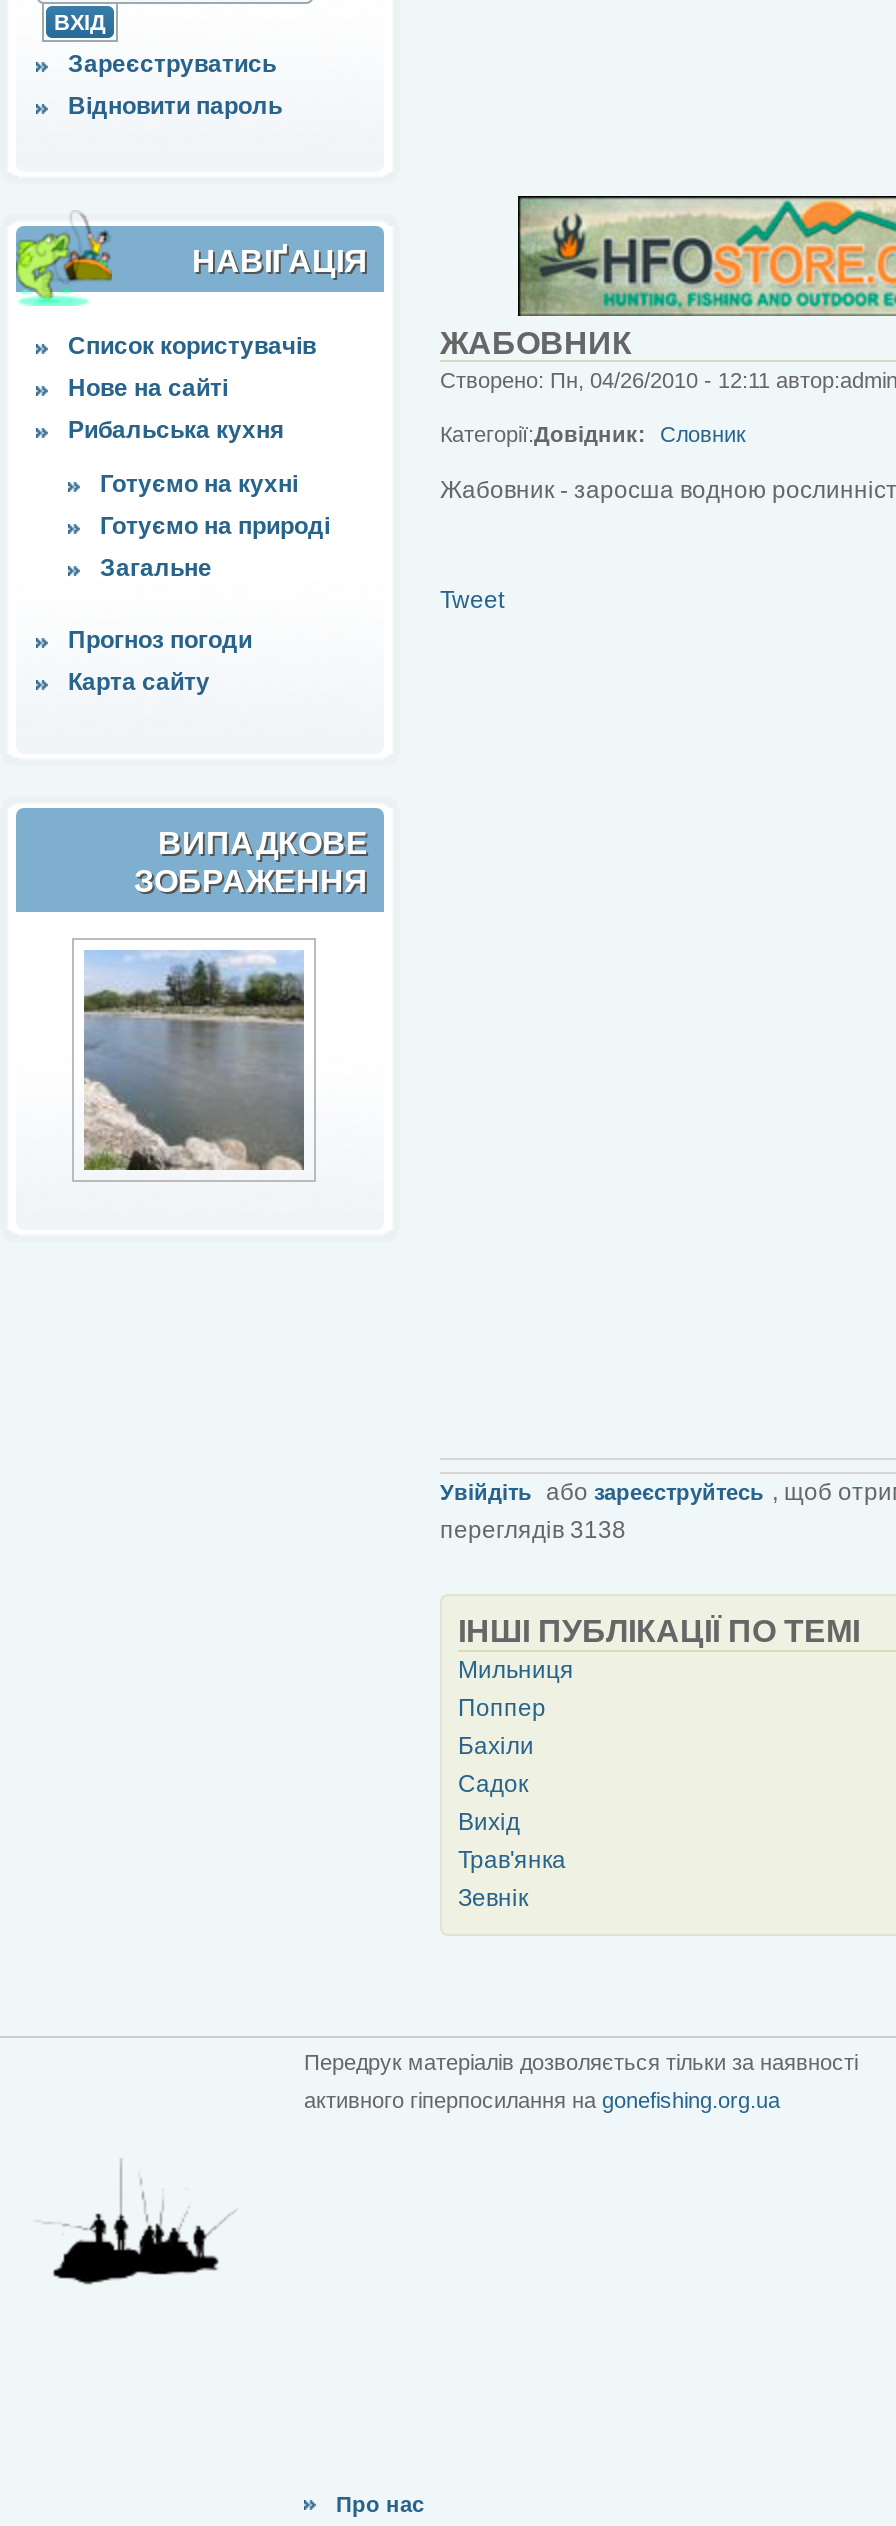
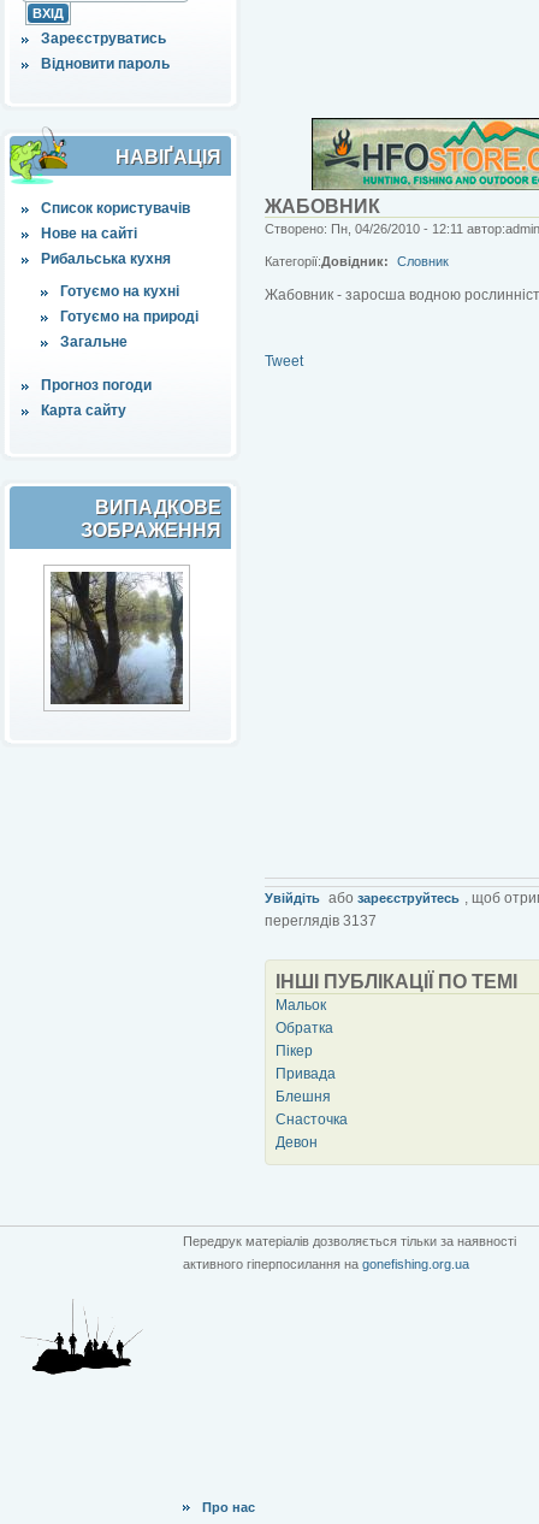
[82,948,306,1172] [image] -> [49,571,183,705] [image]
[440,1516,626,1544] переглядів 3138 -> [265,912,377,929] переглядів 3137
[458,1656,574,1912] Мильниця | Поппер | Бахіли | Садок | Вихід | Трав'янка | Зевнік -> [276,997,348,1151] Мальок | Обратка | Пікер | Привада | Блешня | Снасточка | Девон

